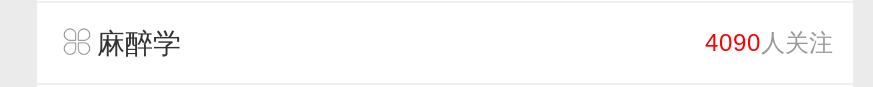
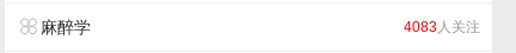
[705,29,833,57] 4090人关注 -> [404,19,480,35] 4083人关注

